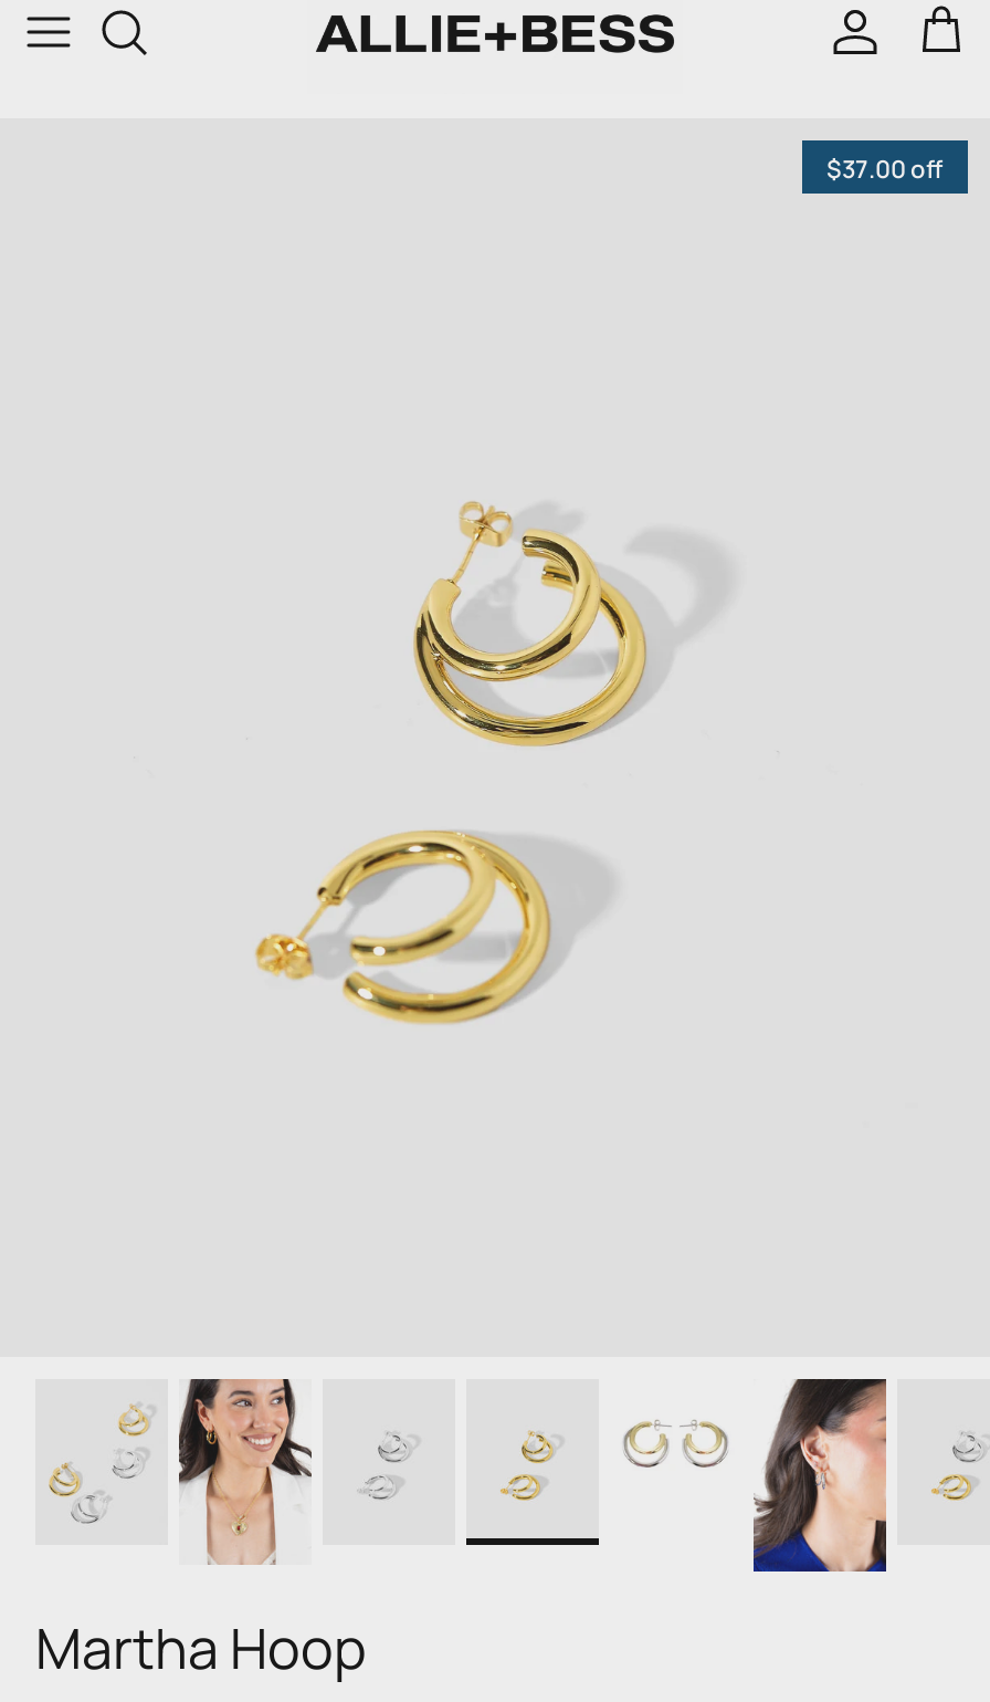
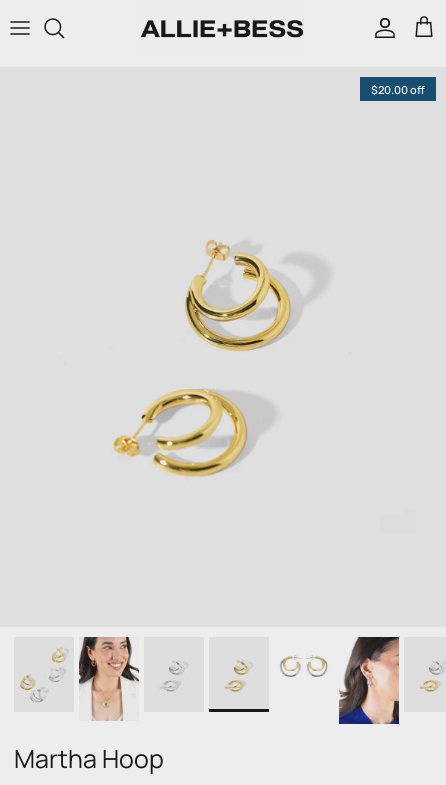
[826,151,944,184] $37.00 off -> [371,82,425,97] $20.00 off

